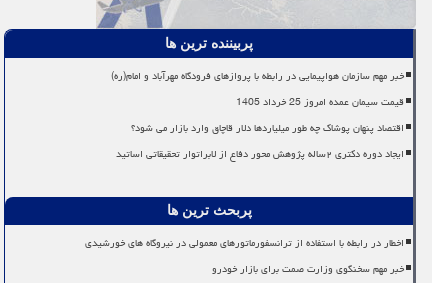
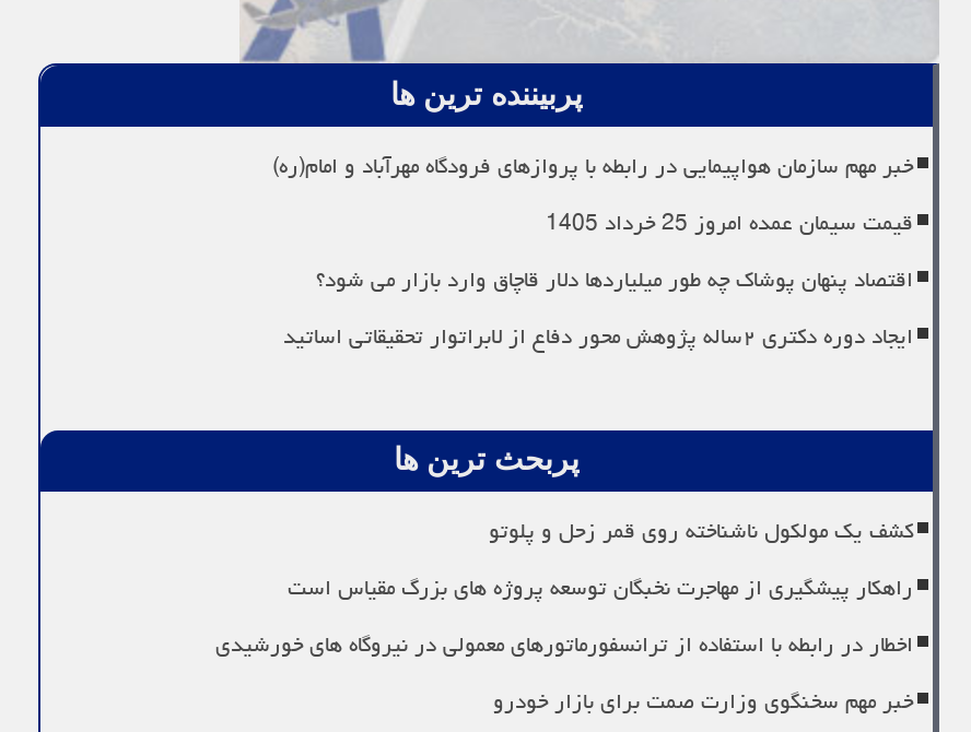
none -> [288,510,913,610] کشف یک مولکول ناشناخته روی قمر زحل و پلوتو | راهکار پیشگیری از مهاجرت نخبگان توسعه پروژه های بزرگ مقیاس است

